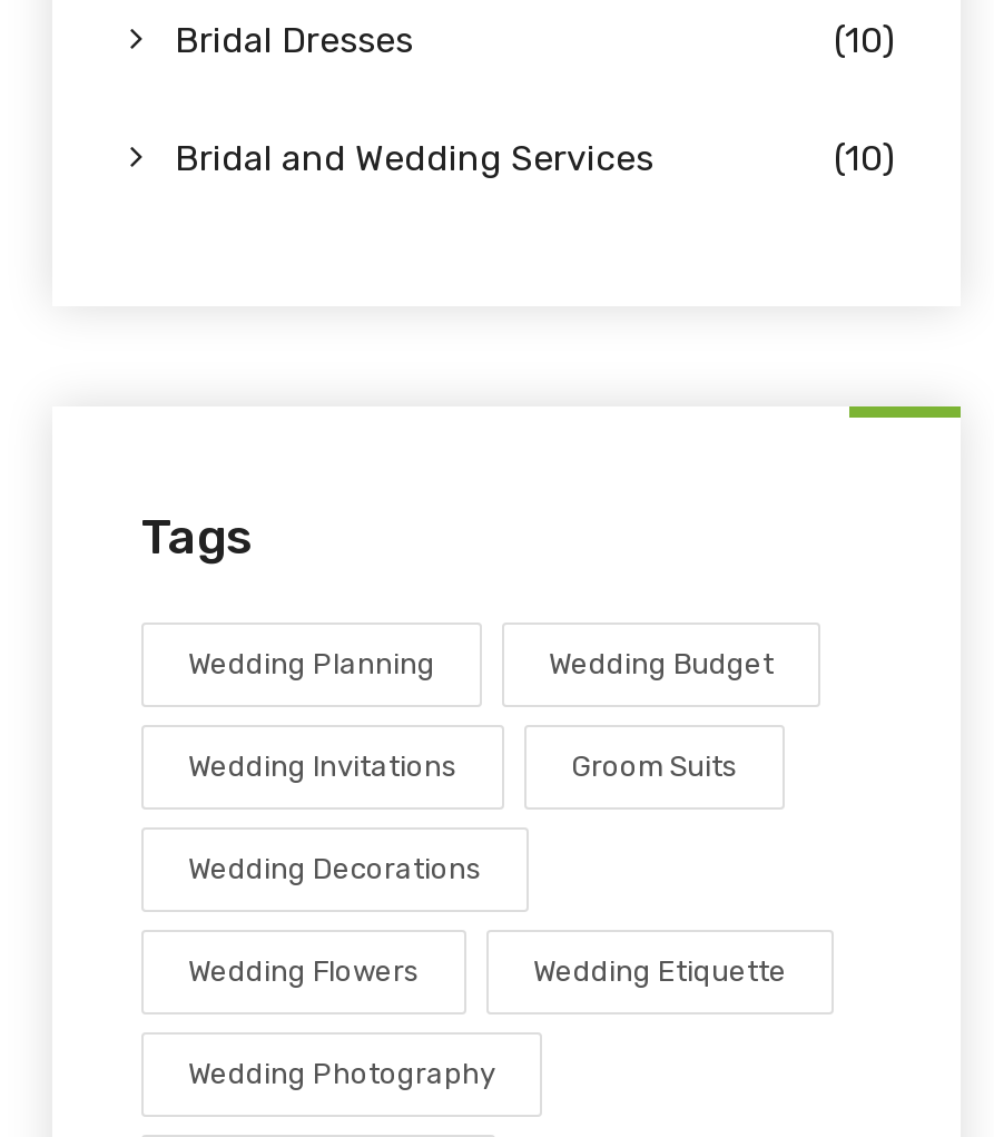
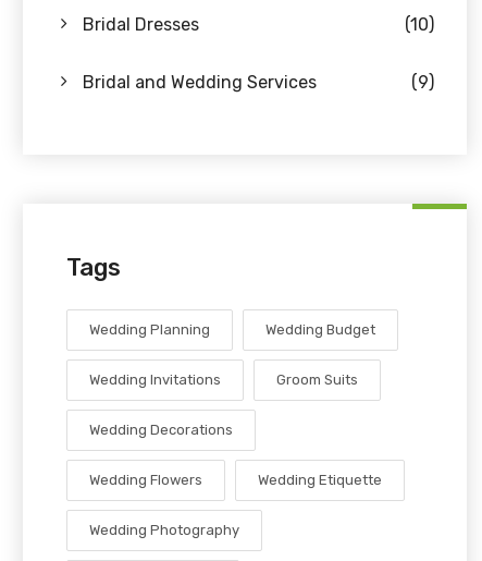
[834,137,894,180] (10) -> [411,72,434,93] (9)

